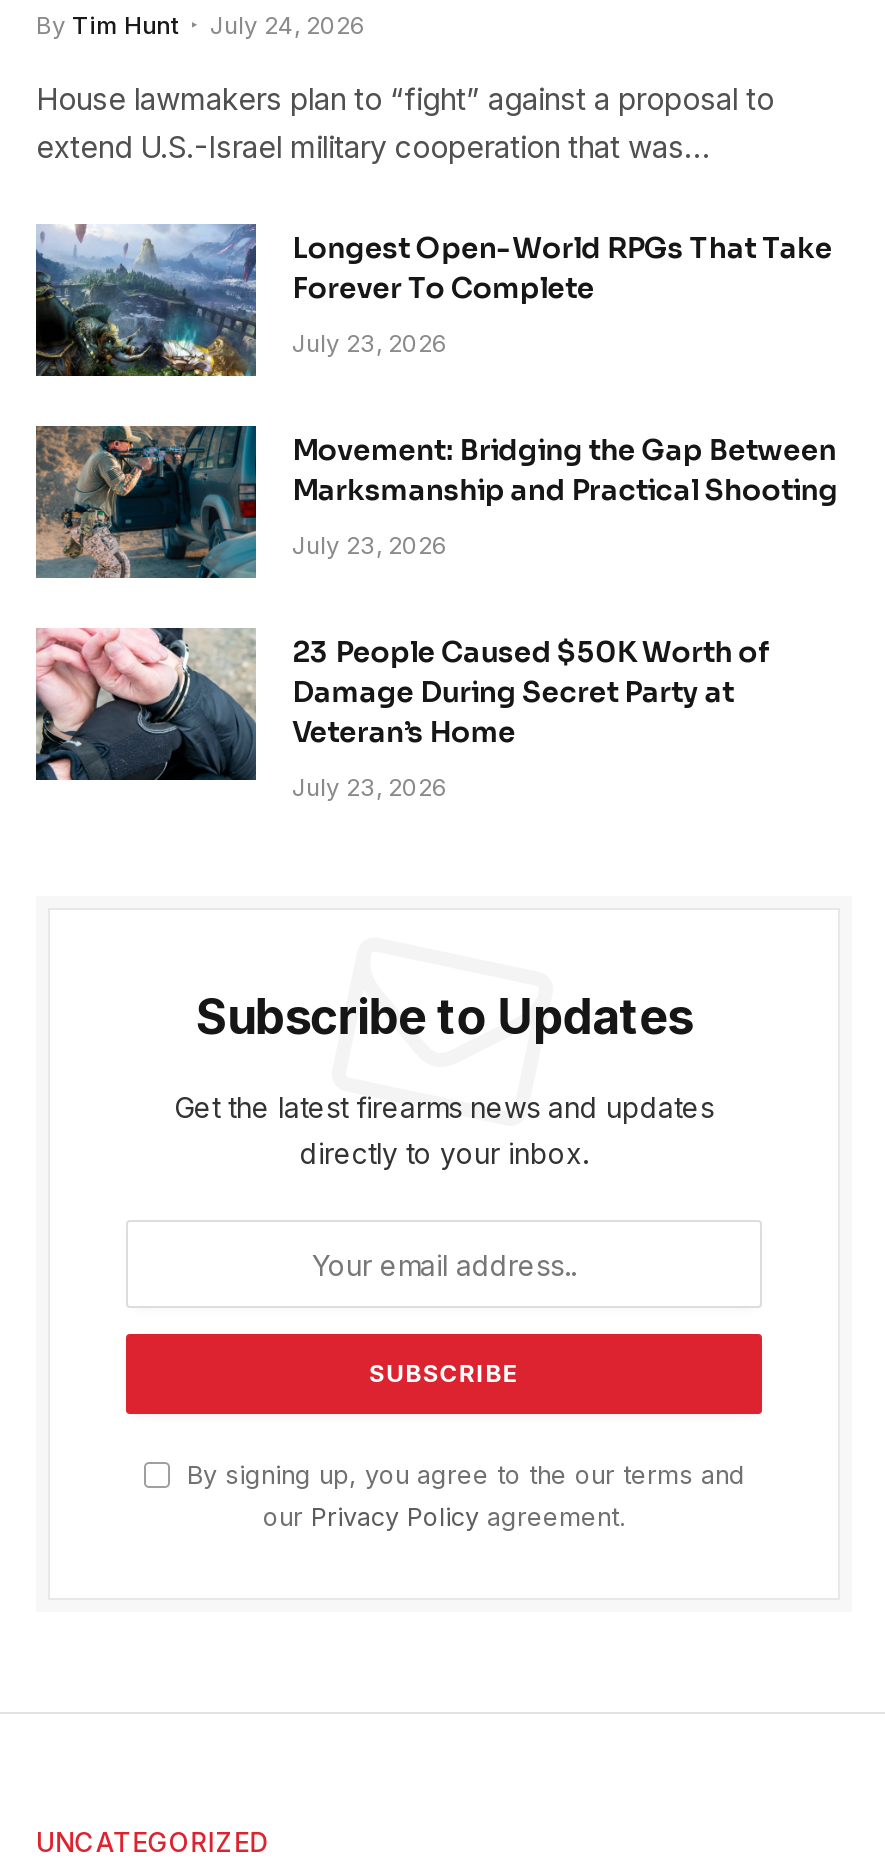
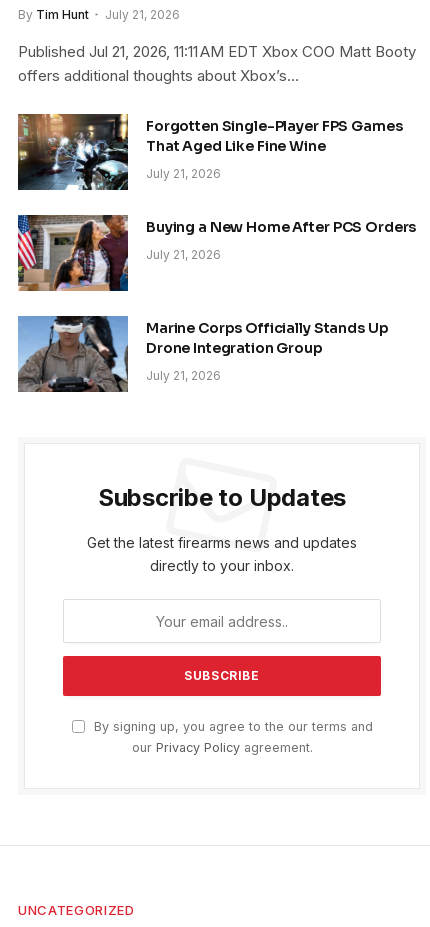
[36,10,366,40] By Tim Hunt July 24, 2026 -> [18,7,180,22] By Tim Hunt July 21, 2026
[36,80,774,166] House lawmakers plan to “fight” against a proposal to | extend U.S.-Israel military cooperation that was… -> [18,42,416,85] Published Jul 21, 2026, 11:11 AM EDT Xbox COO Matt Booty | offers additional thoughts about Xbox’s…
[34,222,833,378] [image] | Longest Open-World RPGs That Take | Forever To Complete -> [17,113,402,191] [image] | Forgotten Single-Player FPS Games | That Aged Like Fine Wine
[292,328,448,358] July 23, 2026 -> [146,166,221,181] July 21, 2026
[34,424,838,580] [image] | Movement: Bridging the Gap Between | Marksmanship and Practical Shooting -> [17,214,416,292] [image] | Buying a New Home After PCS Orders
[292,530,448,560] July 23, 2026 -> [146,247,221,262] July 21, 2026
[34,626,770,782] [image] | 23 People Caused $50K Worth of | Damage During Secret Party at | Veteran’s Home -> [17,315,388,393] [image] | Marine Corps Officially Stands Up | Drone Integration Group
[292,772,448,802] July 23, 2026 -> [146,368,221,383] July 21, 2026

